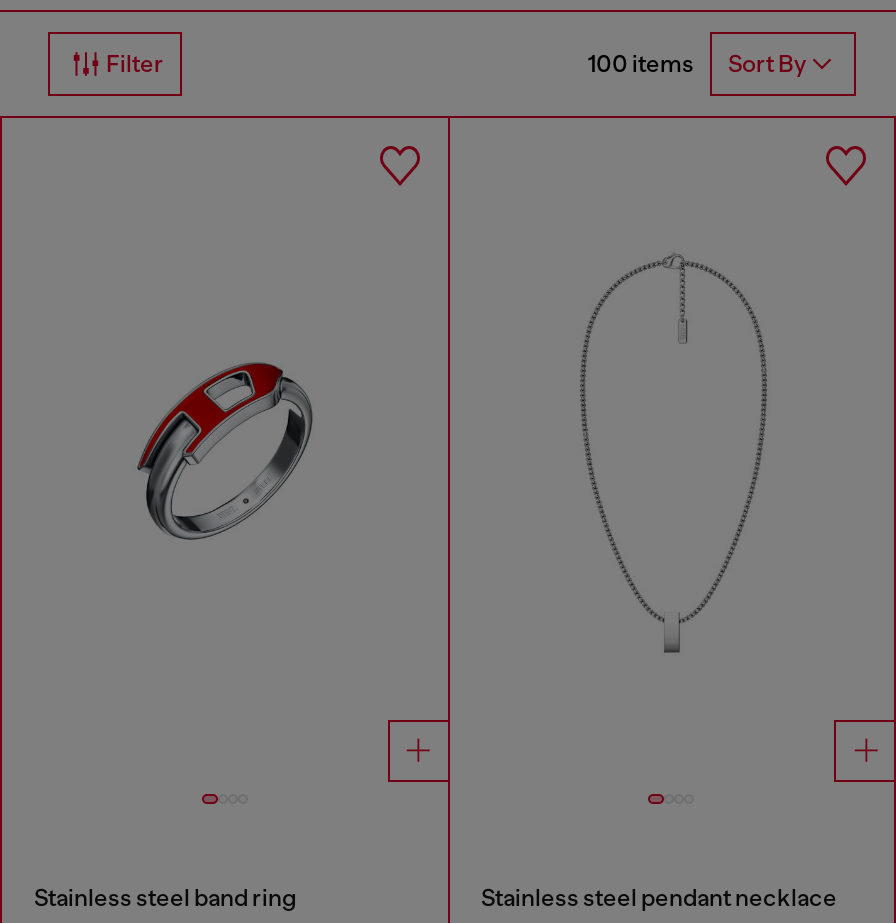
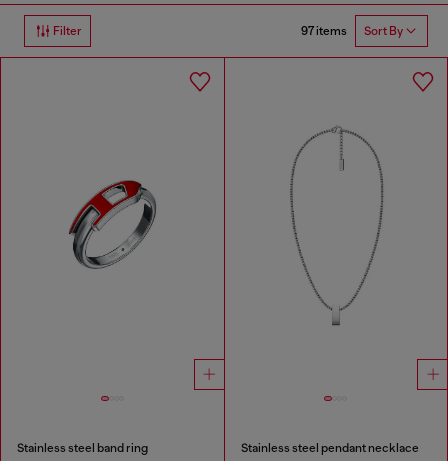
[588,50,806,79] 100 items Sort By -> [301,24,403,38] 97 items Sort By

